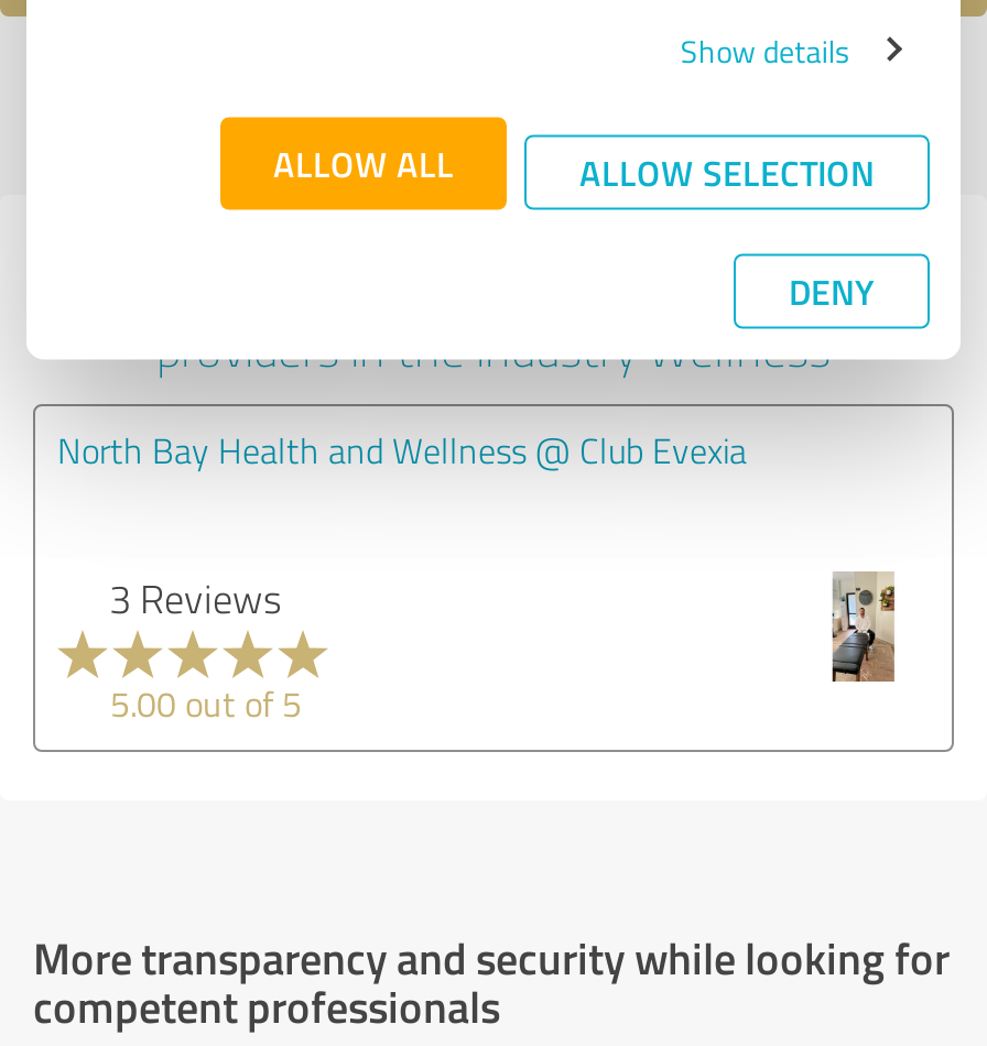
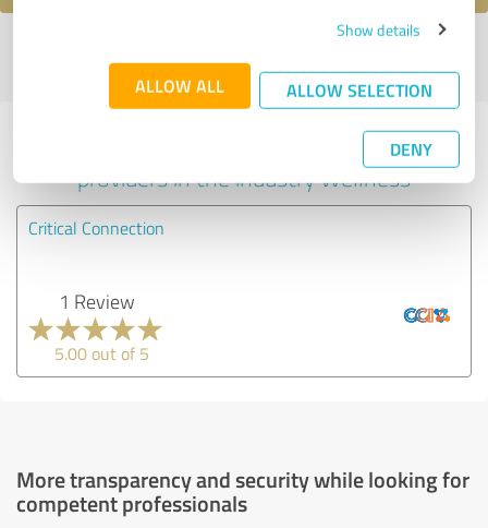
[57,425,747,474] North Bay Health and Wellness @ Club Evexia -> [28,216,164,240] Critical Connection
[109,571,281,623] 3 Reviews -> [58,288,135,314] 1 Review
[817,571,910,684] [image] -> [403,289,451,343] [image]

